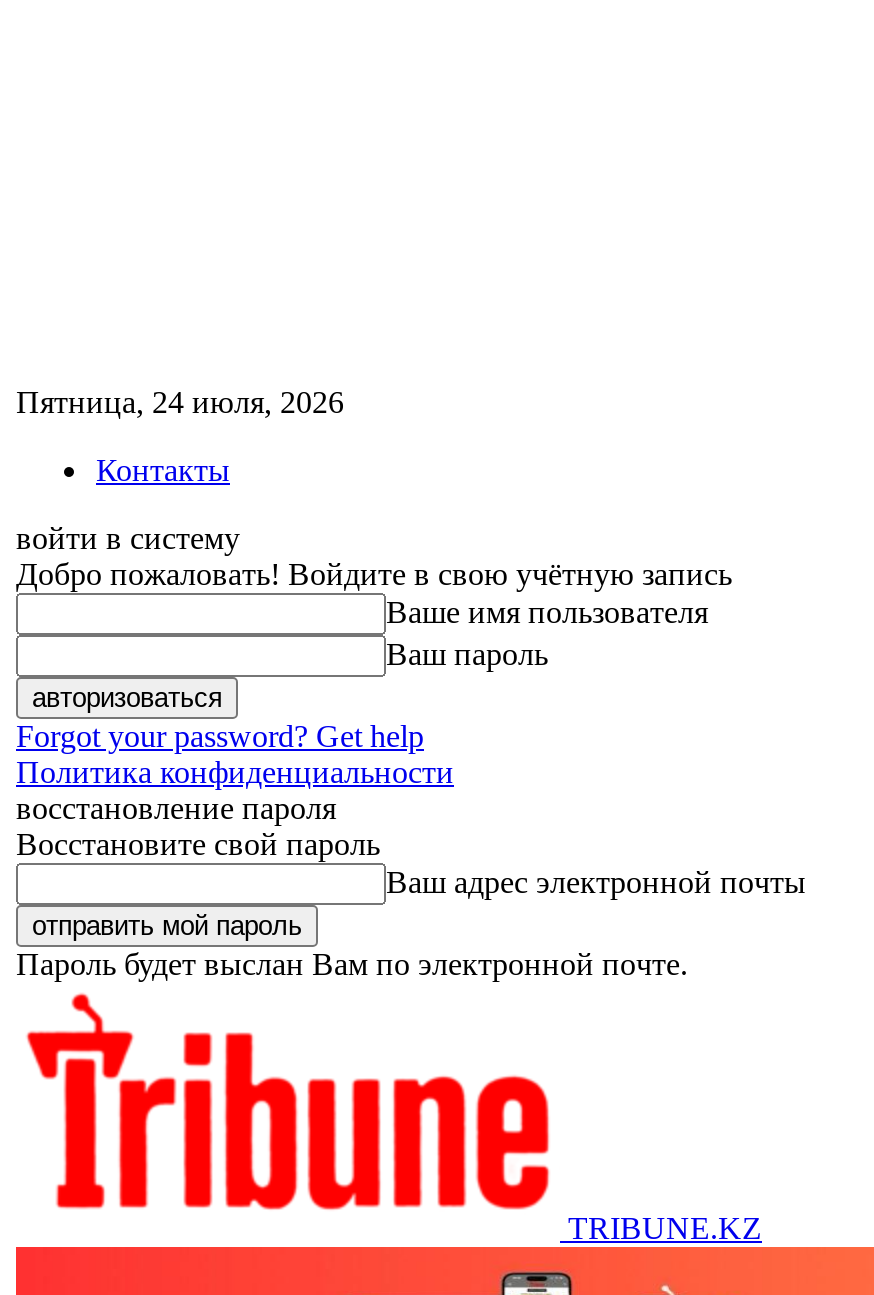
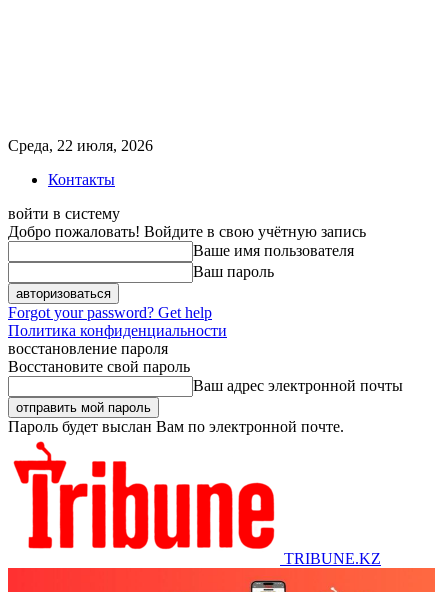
[16,385,344,419] Пятница, 24 июля, 2026 -> [8,137,153,154] Среда, 22 июля, 2026

